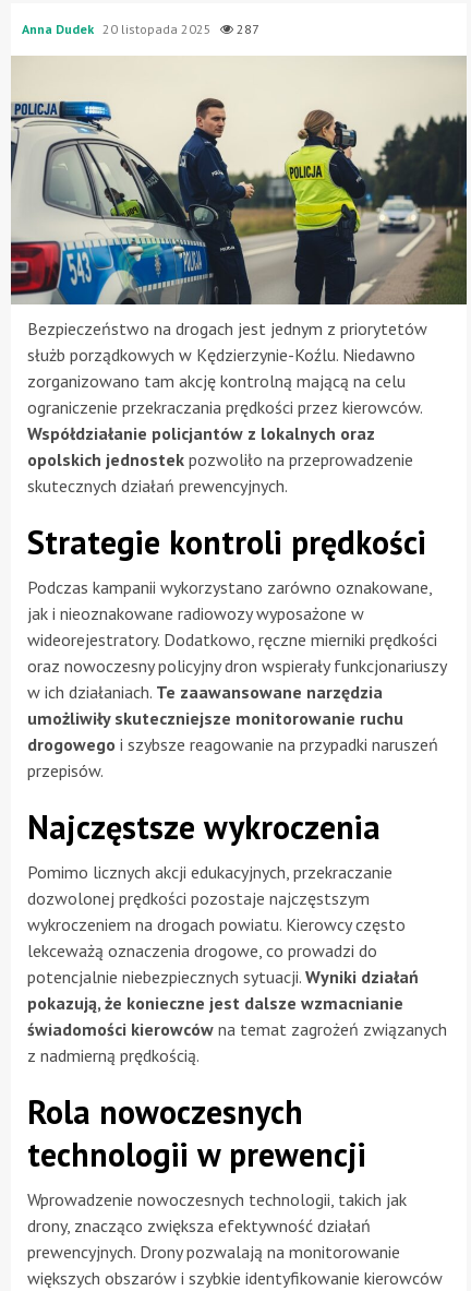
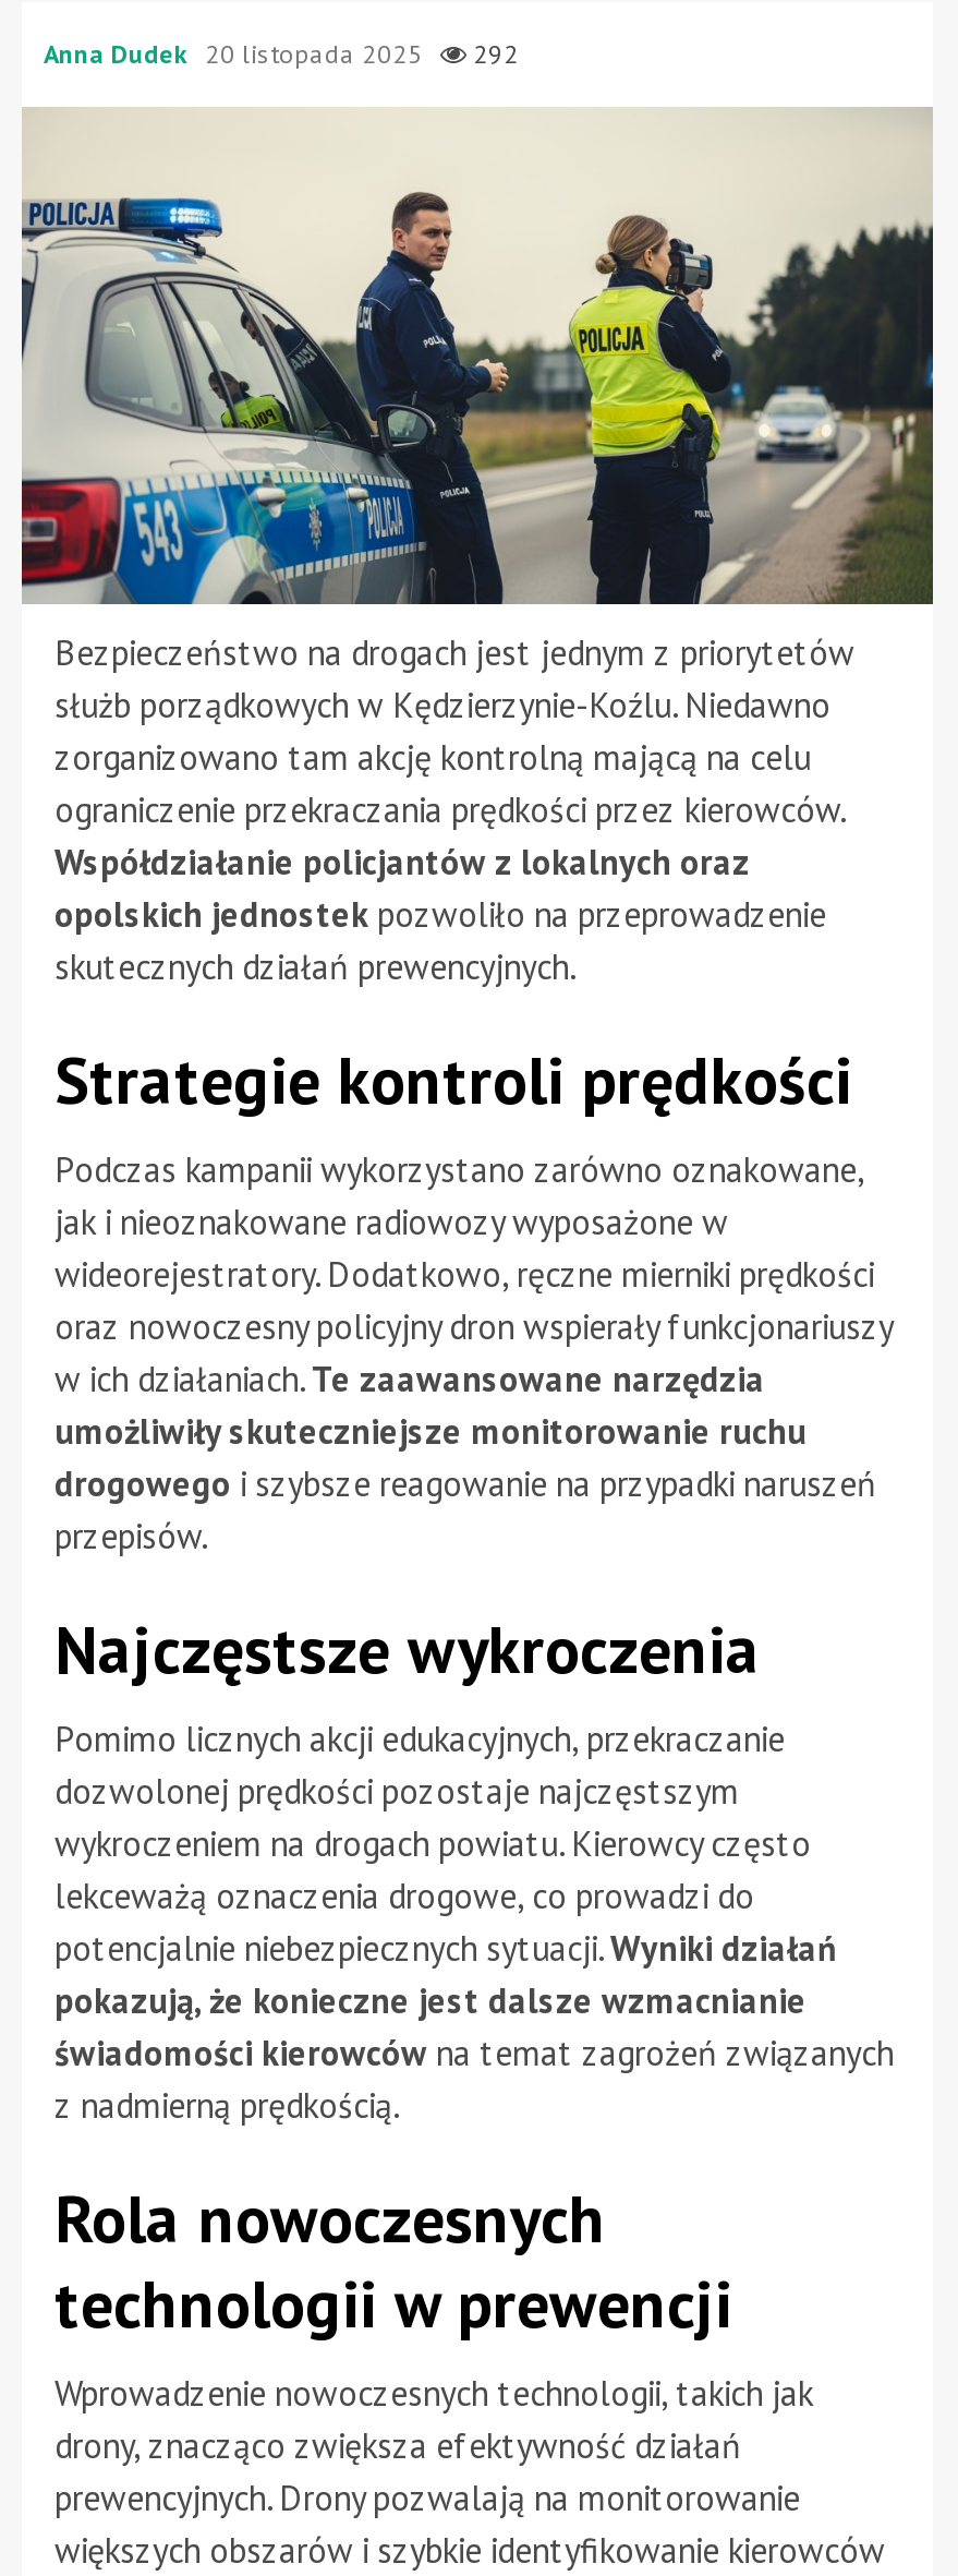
[22,21,259,37] Anna Dudek 20 listopada 2025 287 -> [44,37,519,70] Anna Dudek 20 listopada 2025 292

